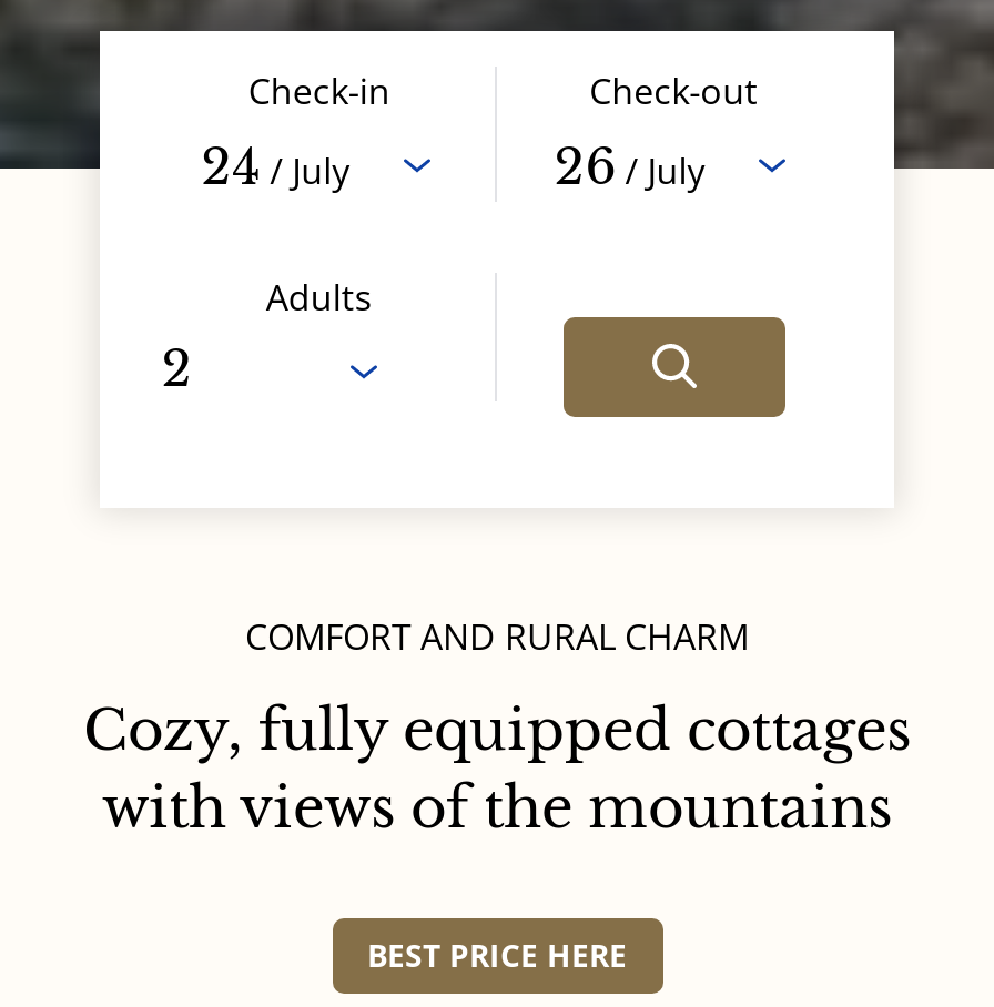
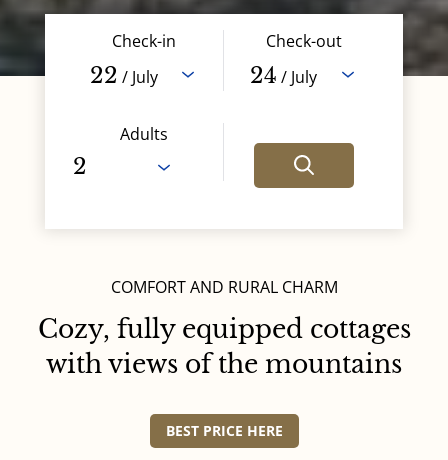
[201,137,350,197] 24 / July -> [90,62,158,89] 22 / July
[554,137,705,197] 26 / July -> [250,62,317,89] 24 / July

